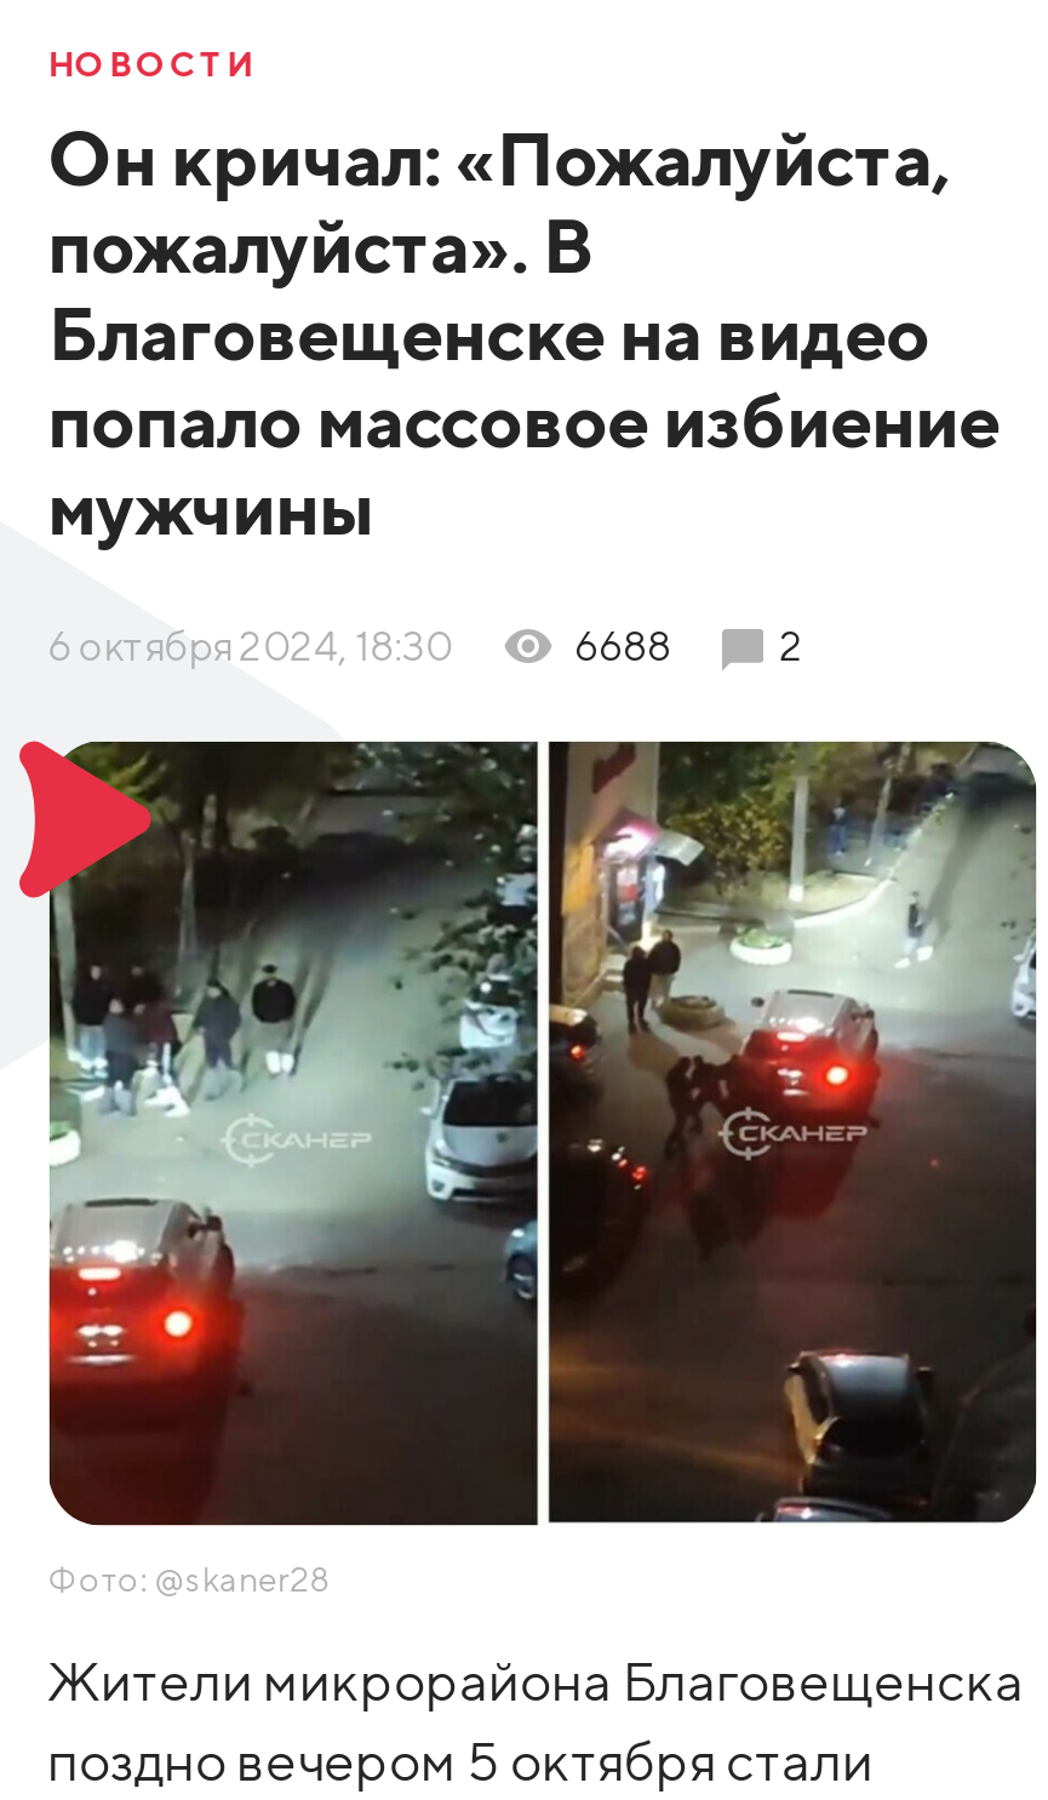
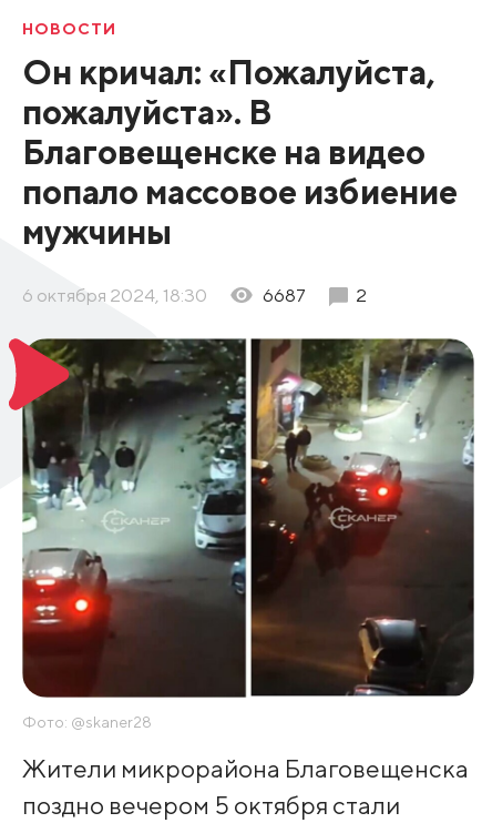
[574,622,671,671] 6688 -> [263,284,306,306] 6687

